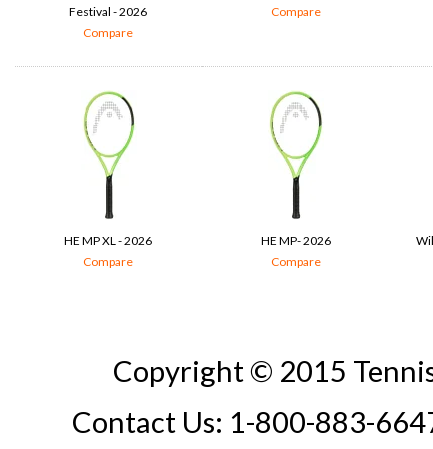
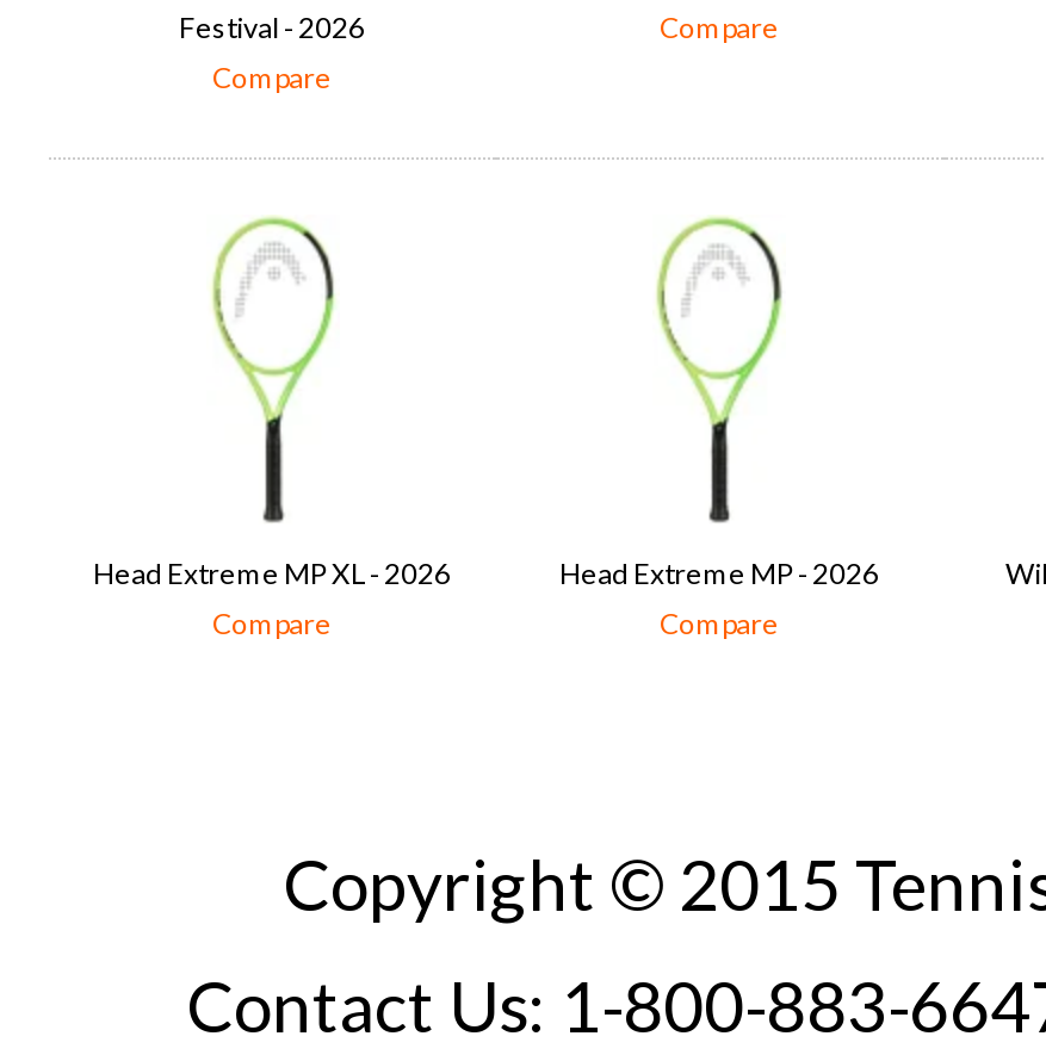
[64,233,152,248] HE MP XL - 2026 -> [93,556,451,592] Head Extreme MP XL - 2026
[261,233,331,248] HE MP- 2026 -> [559,556,879,592] Head Extreme MP - 2026

